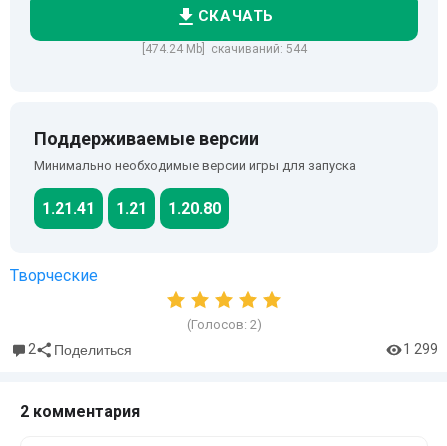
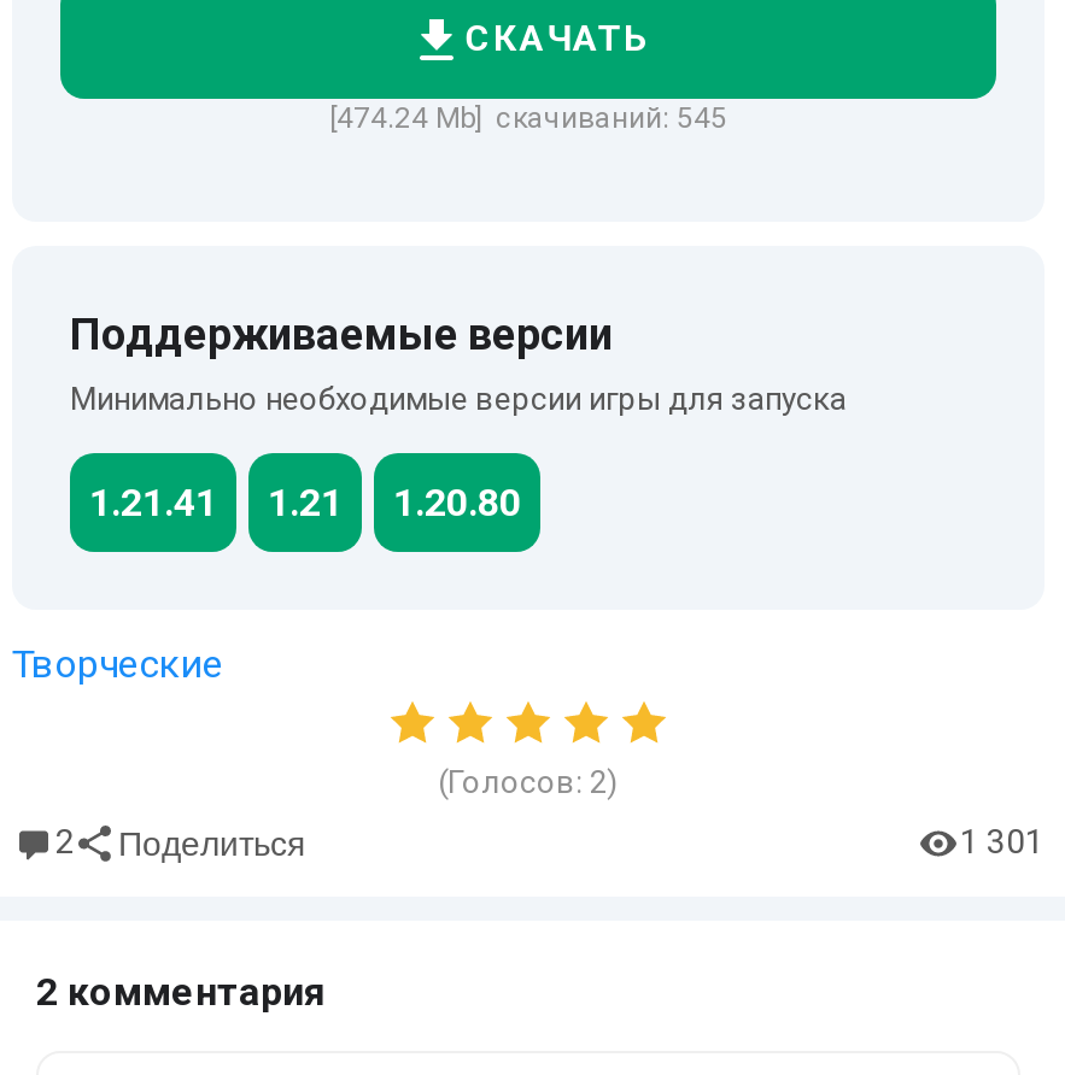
[141,42,306,56] [474.24 Mb] скачиваний: 544 -> [329,102,727,136] [474.24 Mb] скачиваний: 545
[403,341,438,357] 1 299 -> [960,823,1044,861] 1 301

